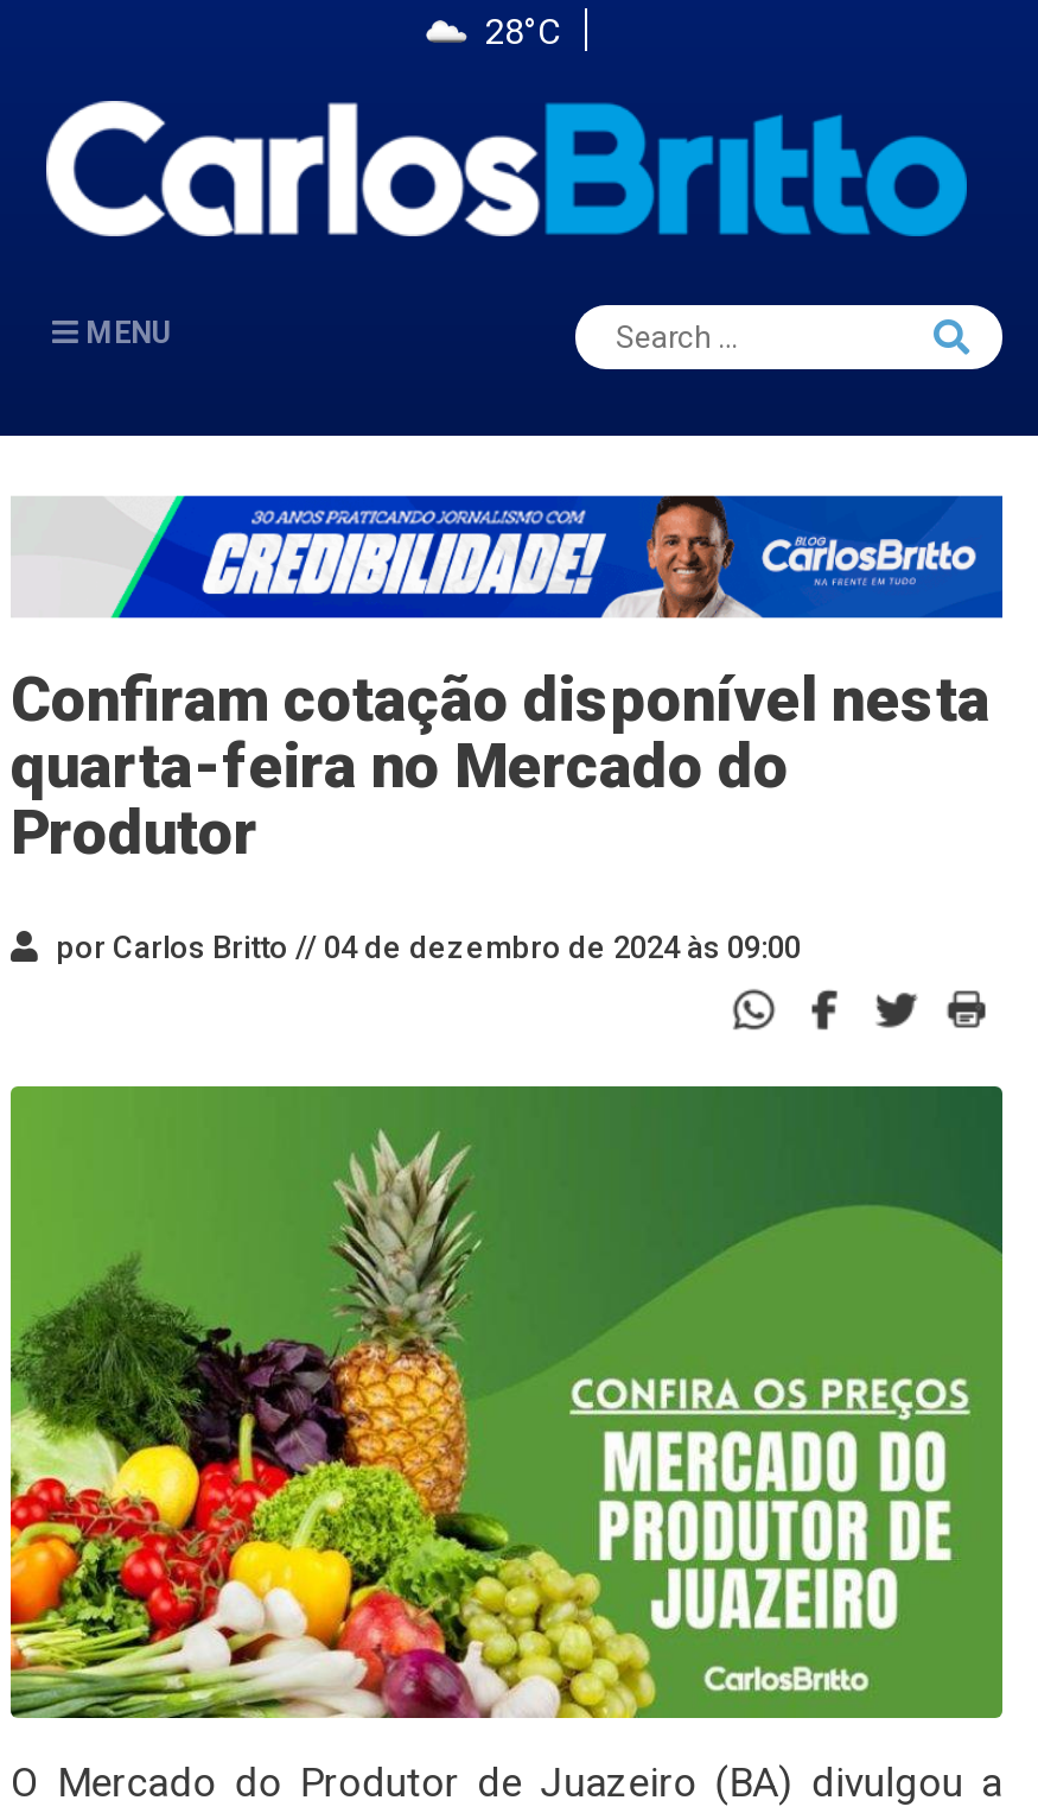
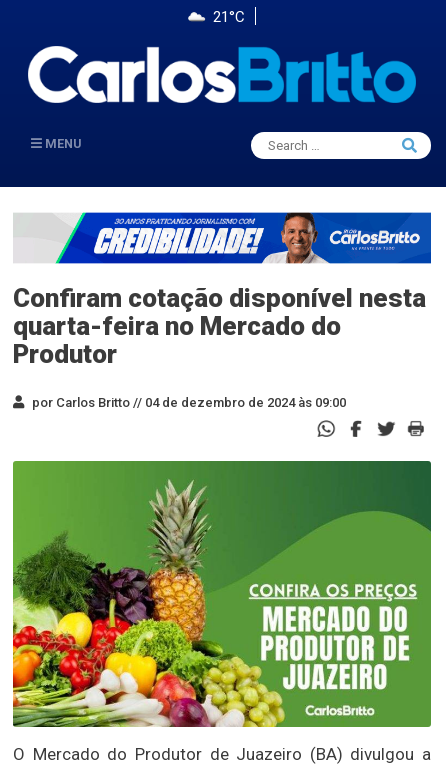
[485,11,561,53] 28°C -> [213,8,245,26] 21°C

